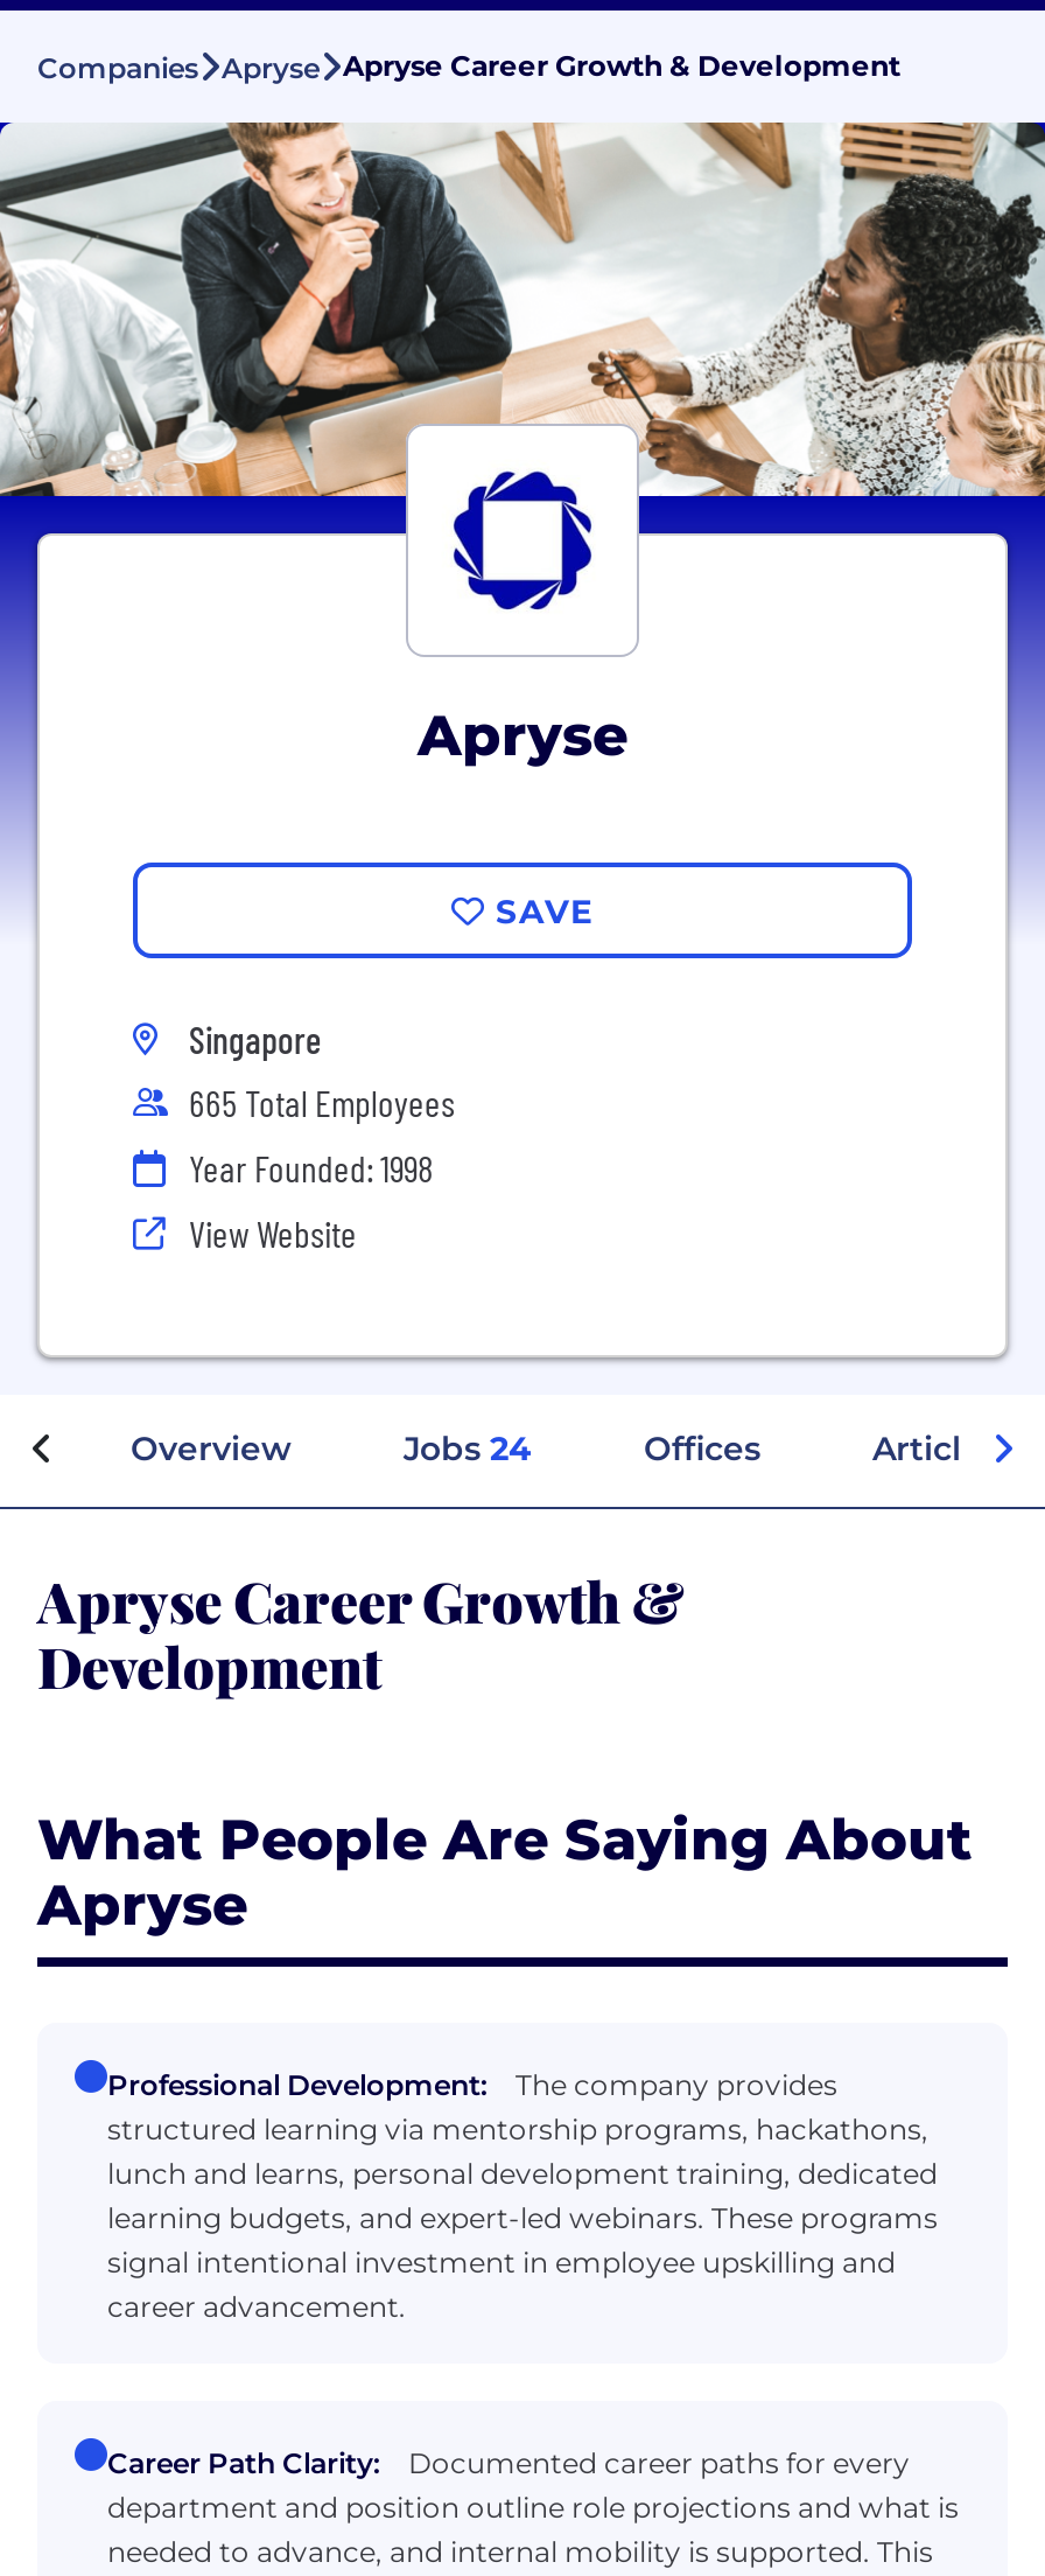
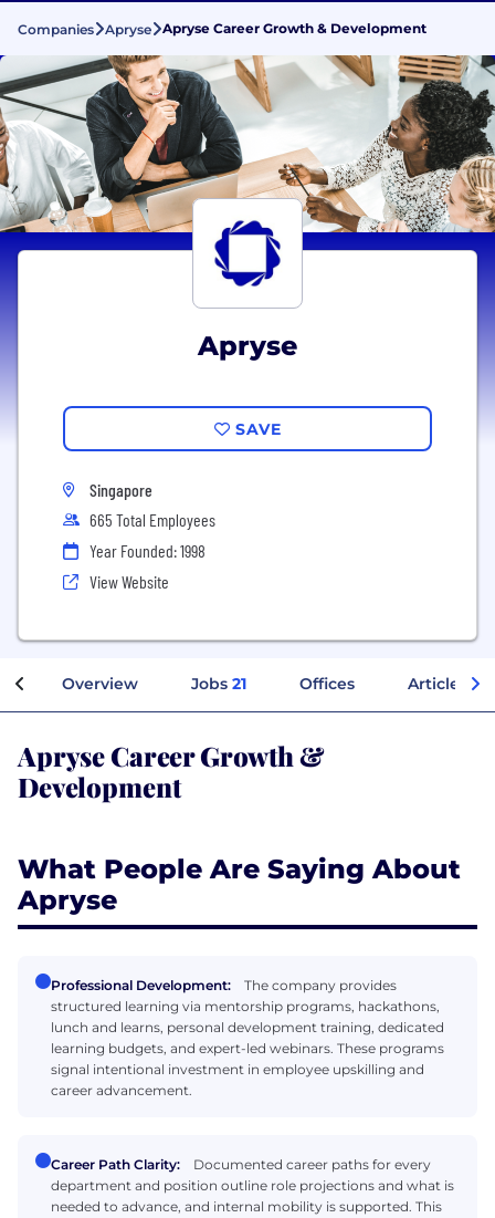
[404,1427,532,1469] Jobs 24 -> [191,674,246,694] Jobs 21

